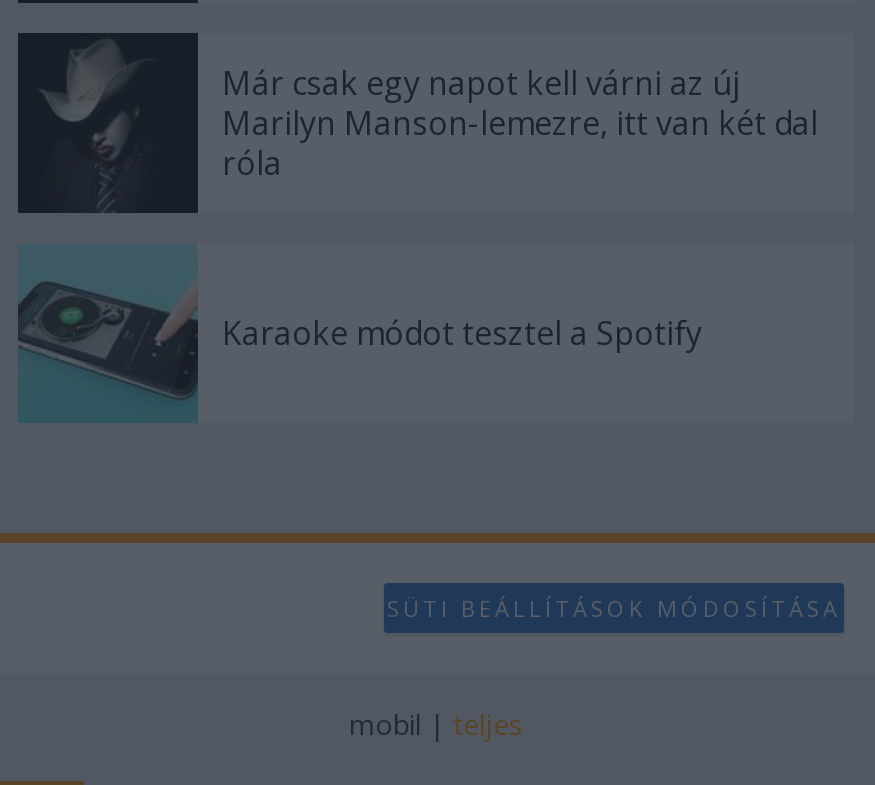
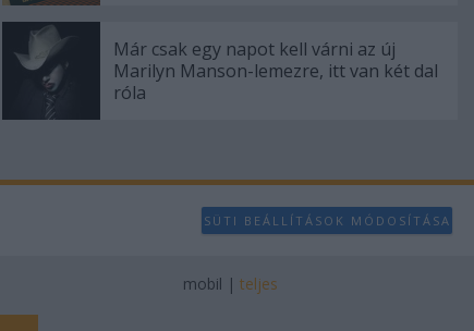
[18,243,702,423] [image] | Karaoke módot tesztel a Spotify -> none

